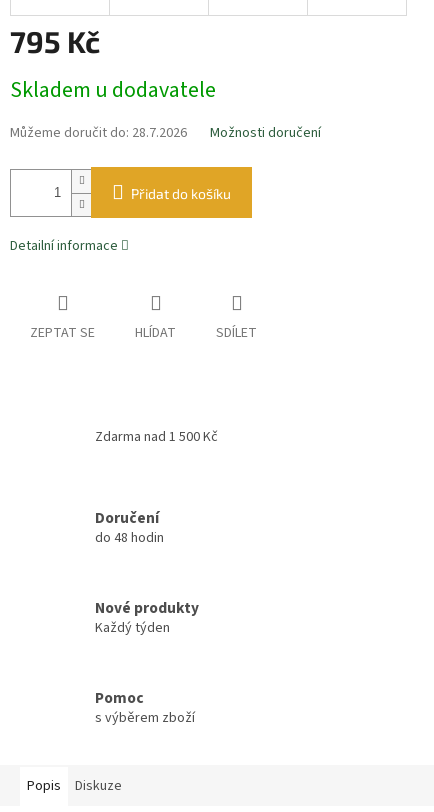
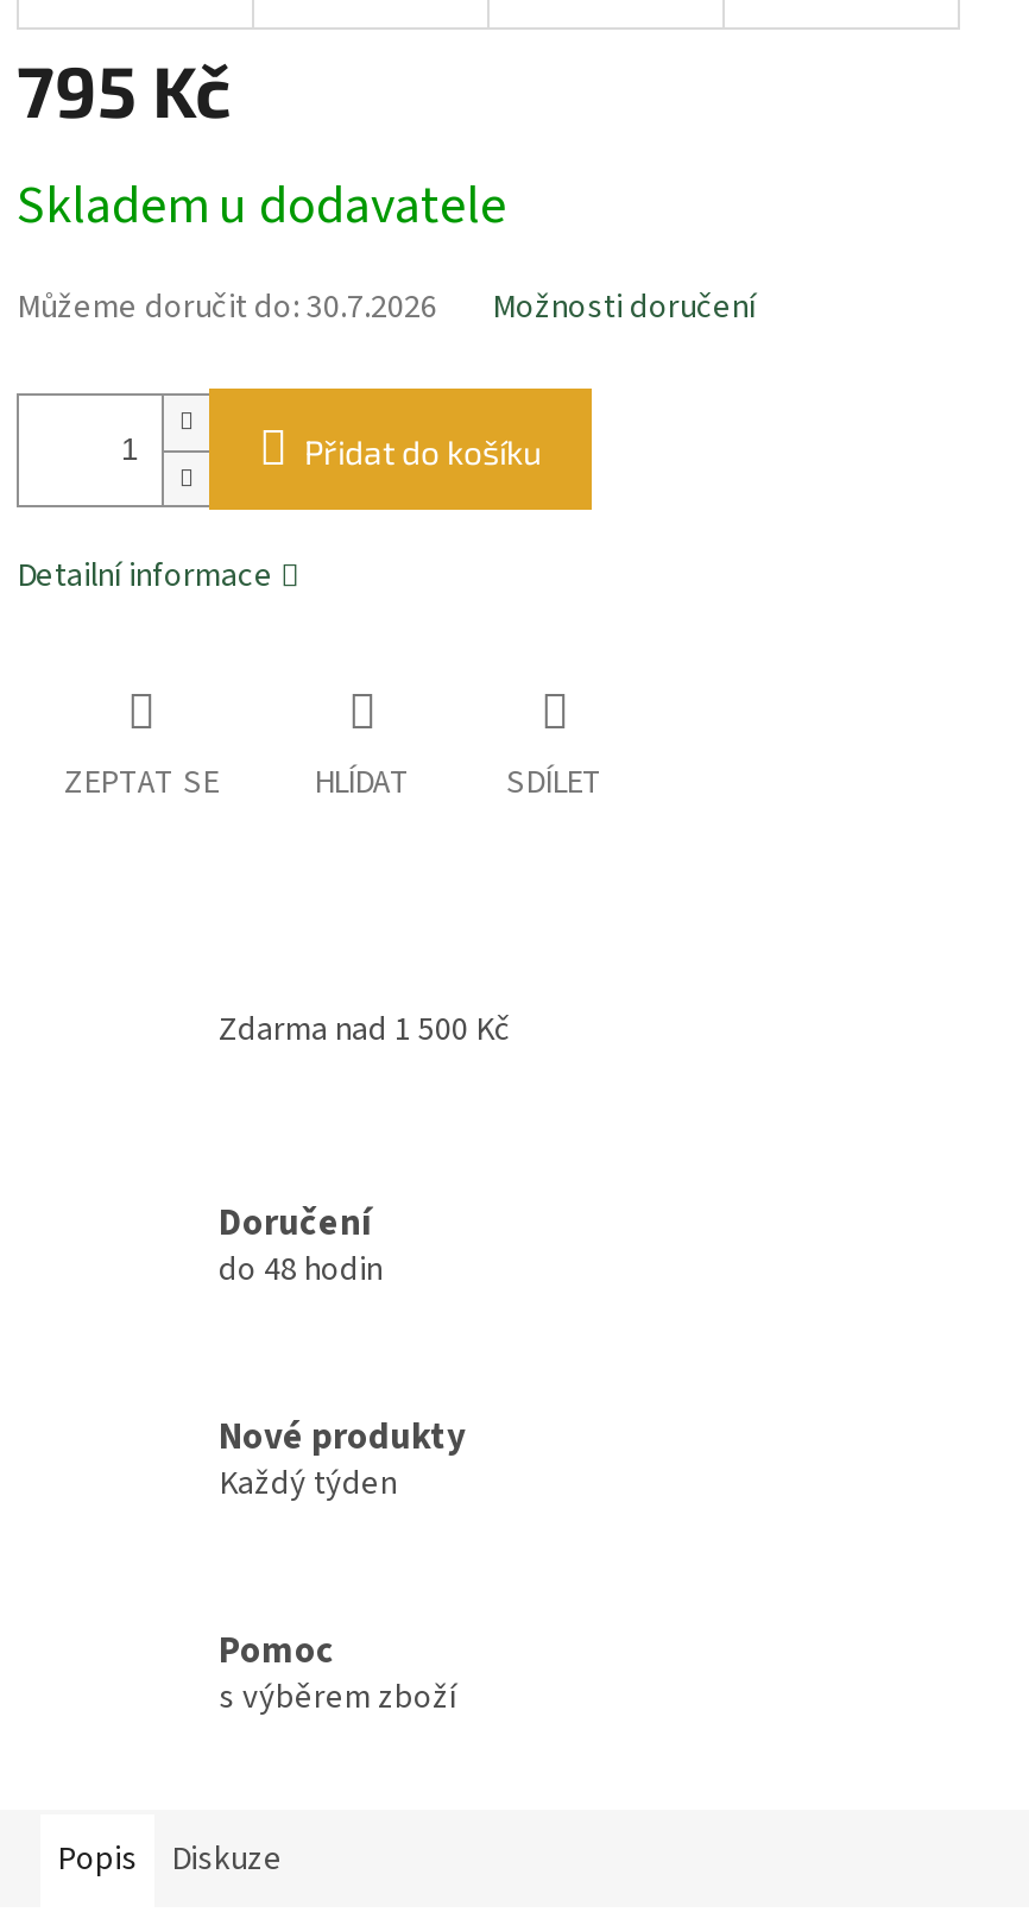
[10,123,187,143] Můžeme doručit do: 28.7.2026 -> [17,285,437,332] Můžeme doručit do: 30.7.2026

